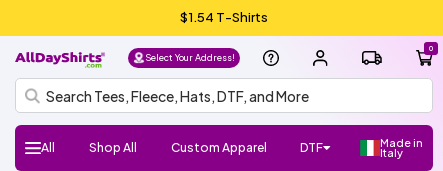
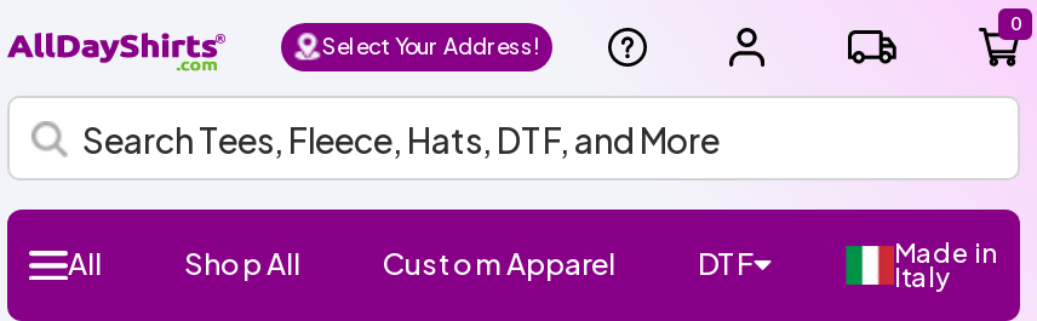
[180,9,268,25] $1.54 T-Shirts -> none

